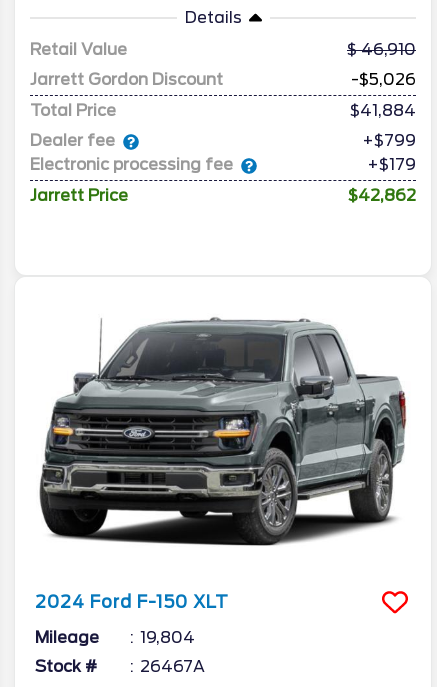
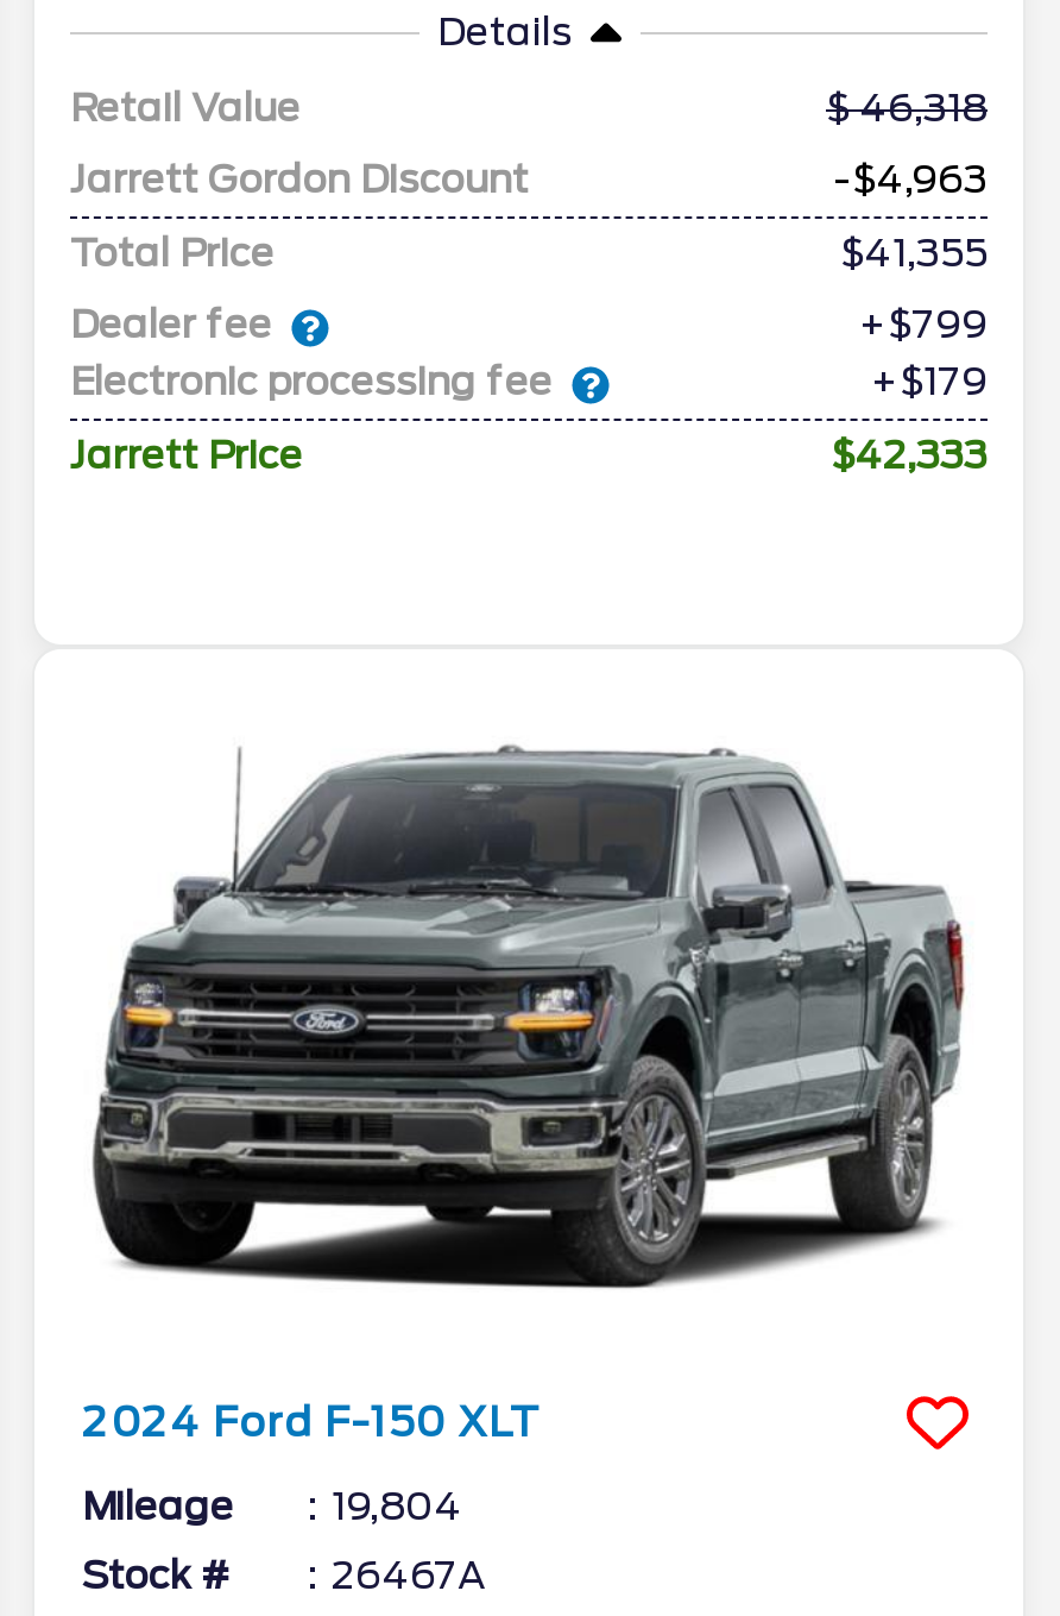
[357,40,416,59] 46,910 -> [850,86,988,132] 46,318
[351,70,416,89] -$5,026 -> [833,158,988,203] -$4,963
[350,101,416,120] $41,884 -> [840,231,988,277] $41,355
[348,186,416,205] $42,862 -> [831,434,988,479] $42,333

